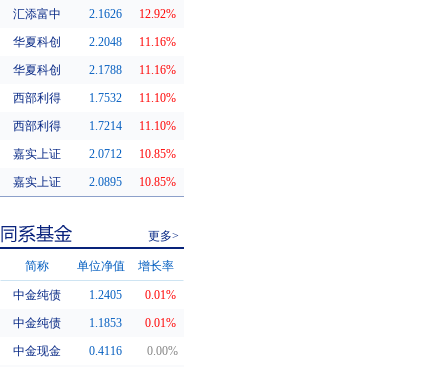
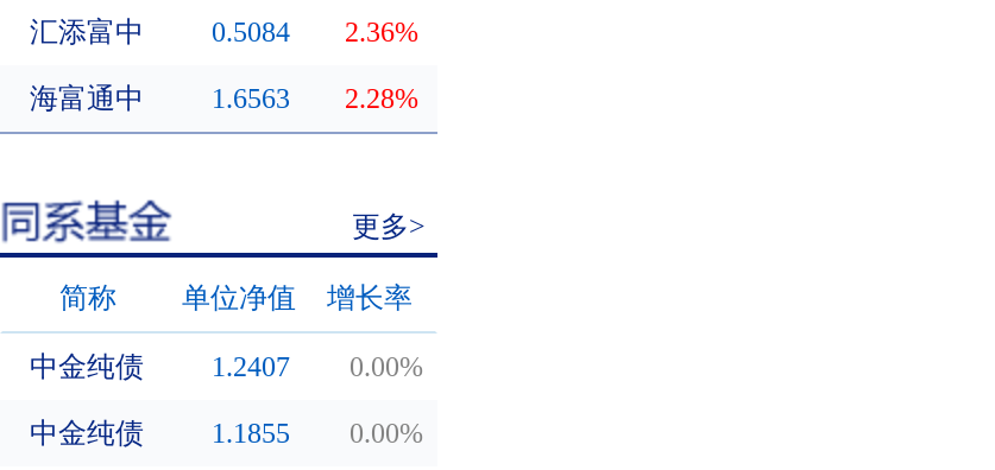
[12,7,176,189] 2.1626 | 12.92% | 华夏科创 | 2.2048 | 11.16% | 华夏科创 | 2.1788 | 11.16% | 西部利得 | 1.7532 | 11.10% | 西部利得 | 1.7214 | 11.10% | 嘉实上证 | 2.0712 | 10.85% | 嘉实上证 | 2.0895 | 10.85% -> [30,15,418,115] 0.5084 | 2.36% | 海富通中 | 1.6563 | 2.28%
[89,288,122,302] 1.2405 -> [212,350,290,383] 1.2407
[145,288,176,302] 0.01% -> [349,350,423,383] 0.00%
[12,316,176,358] 1.1853 | 0.01% | 中金现金 | 0.4116 -> [212,417,290,450] 1.1855

